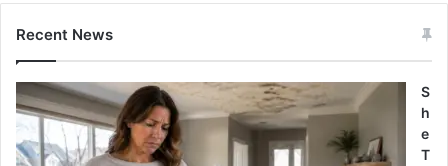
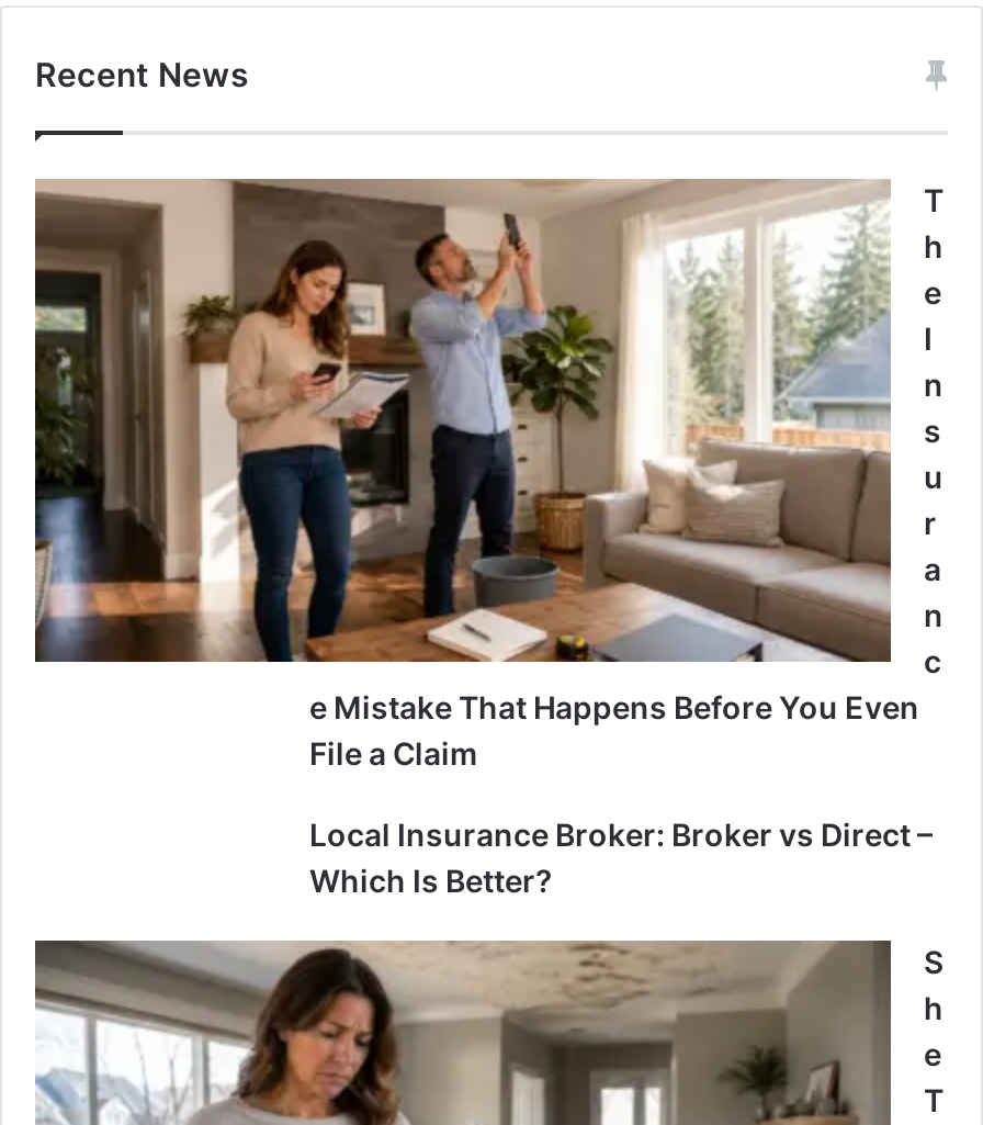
none -> [33,179,944,899] [image] | T | h | e | I | n | s | u | r | a | n | c | e Mistake That Happens Before You Even | File a Claim | Local Insurance Broker: Broker vs Direct – | Which Is Better?

